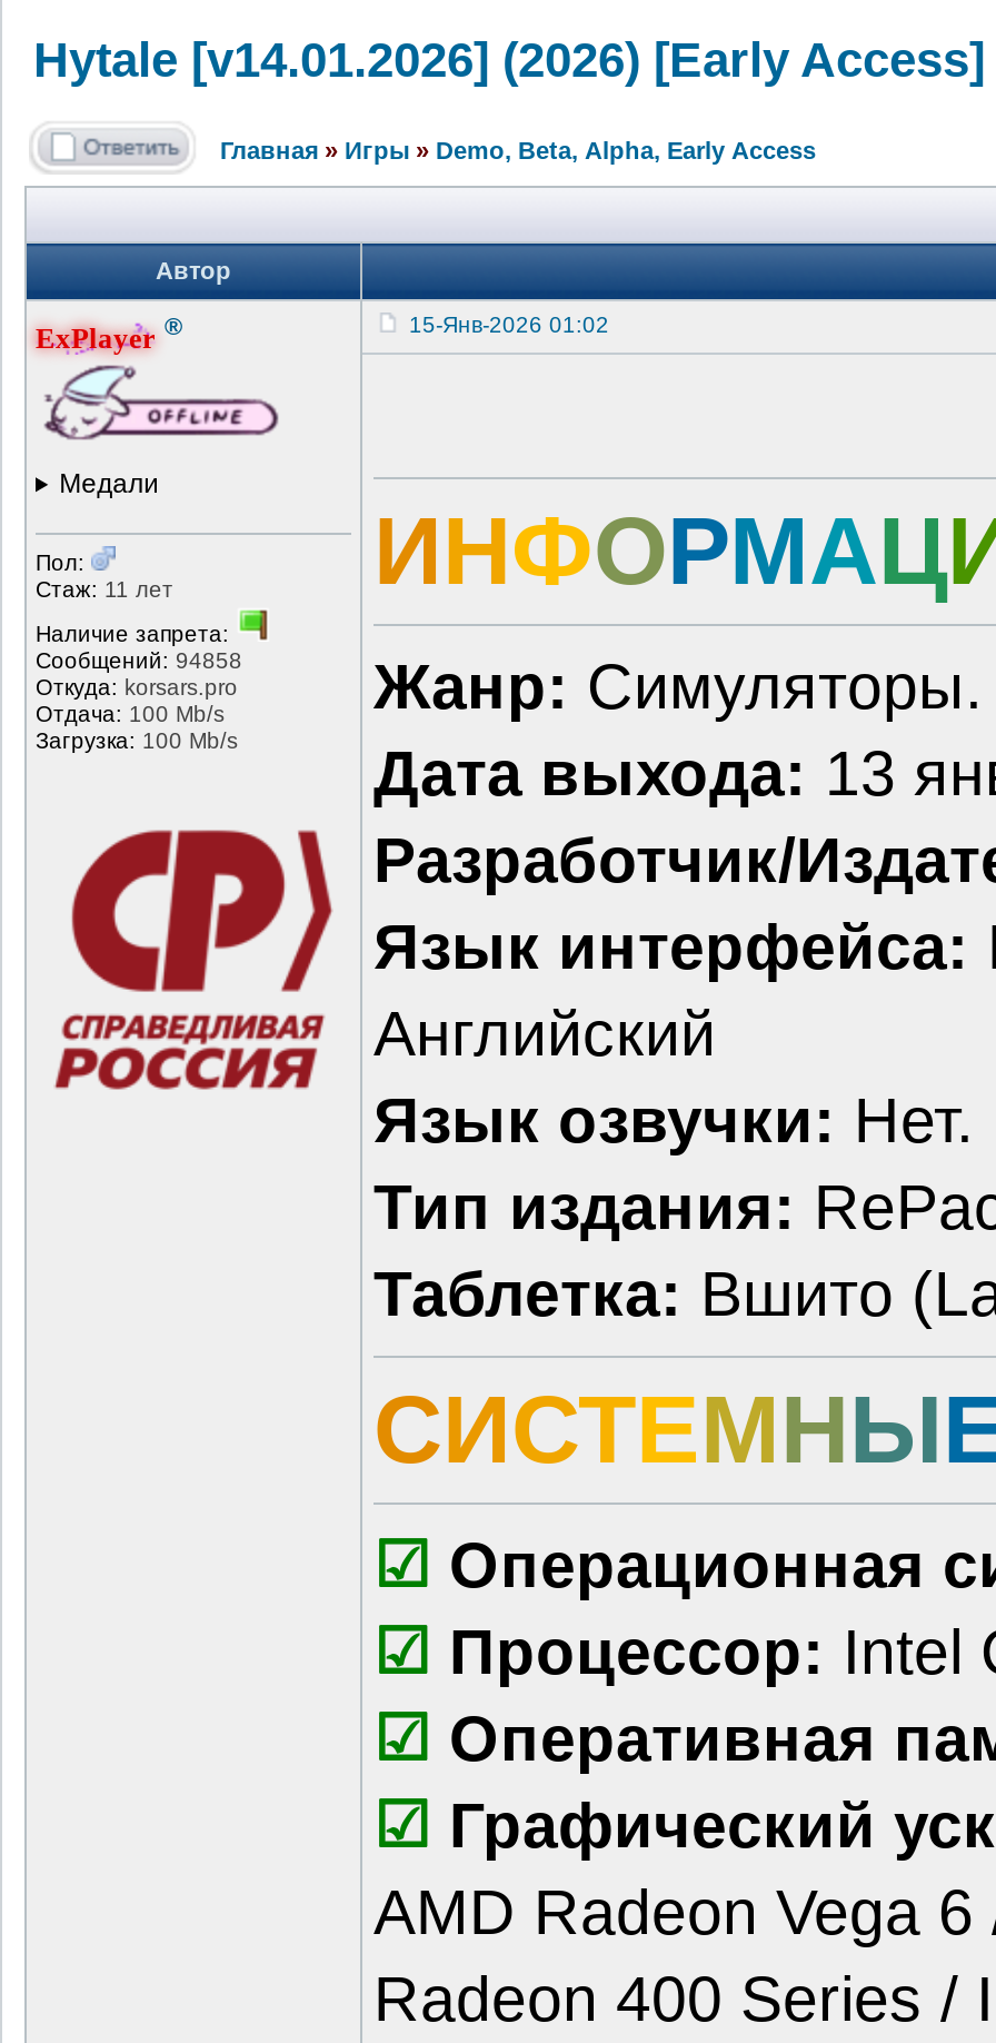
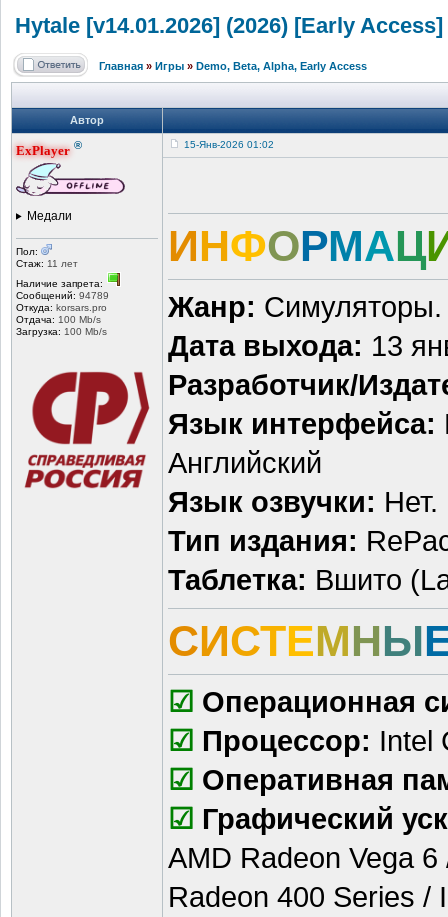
[36,648,242,672] Сообщений: 94858 -> [16,290,109,301] Сообщений: 94789

